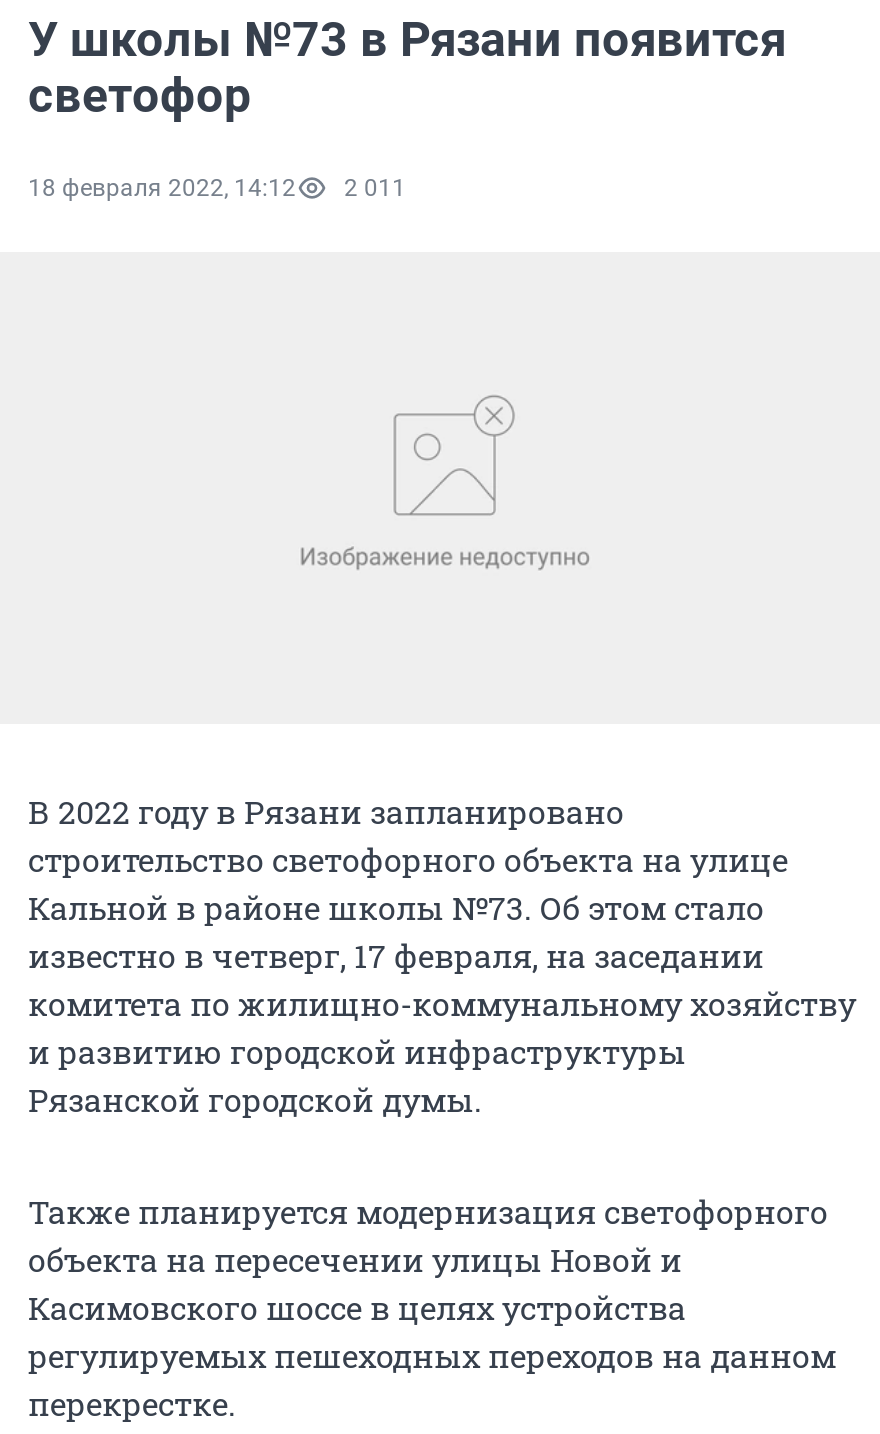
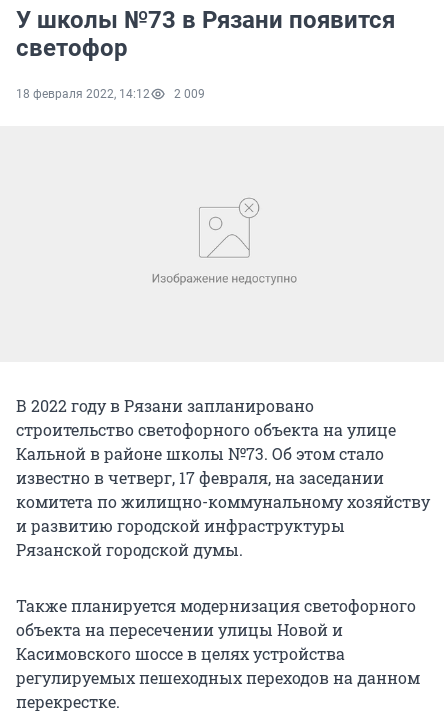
[28,174,406,202] 18 февраля 2022, 14:12 2 011 -> [16,87,205,101] 18 февраля 2022, 14:12 2 009

